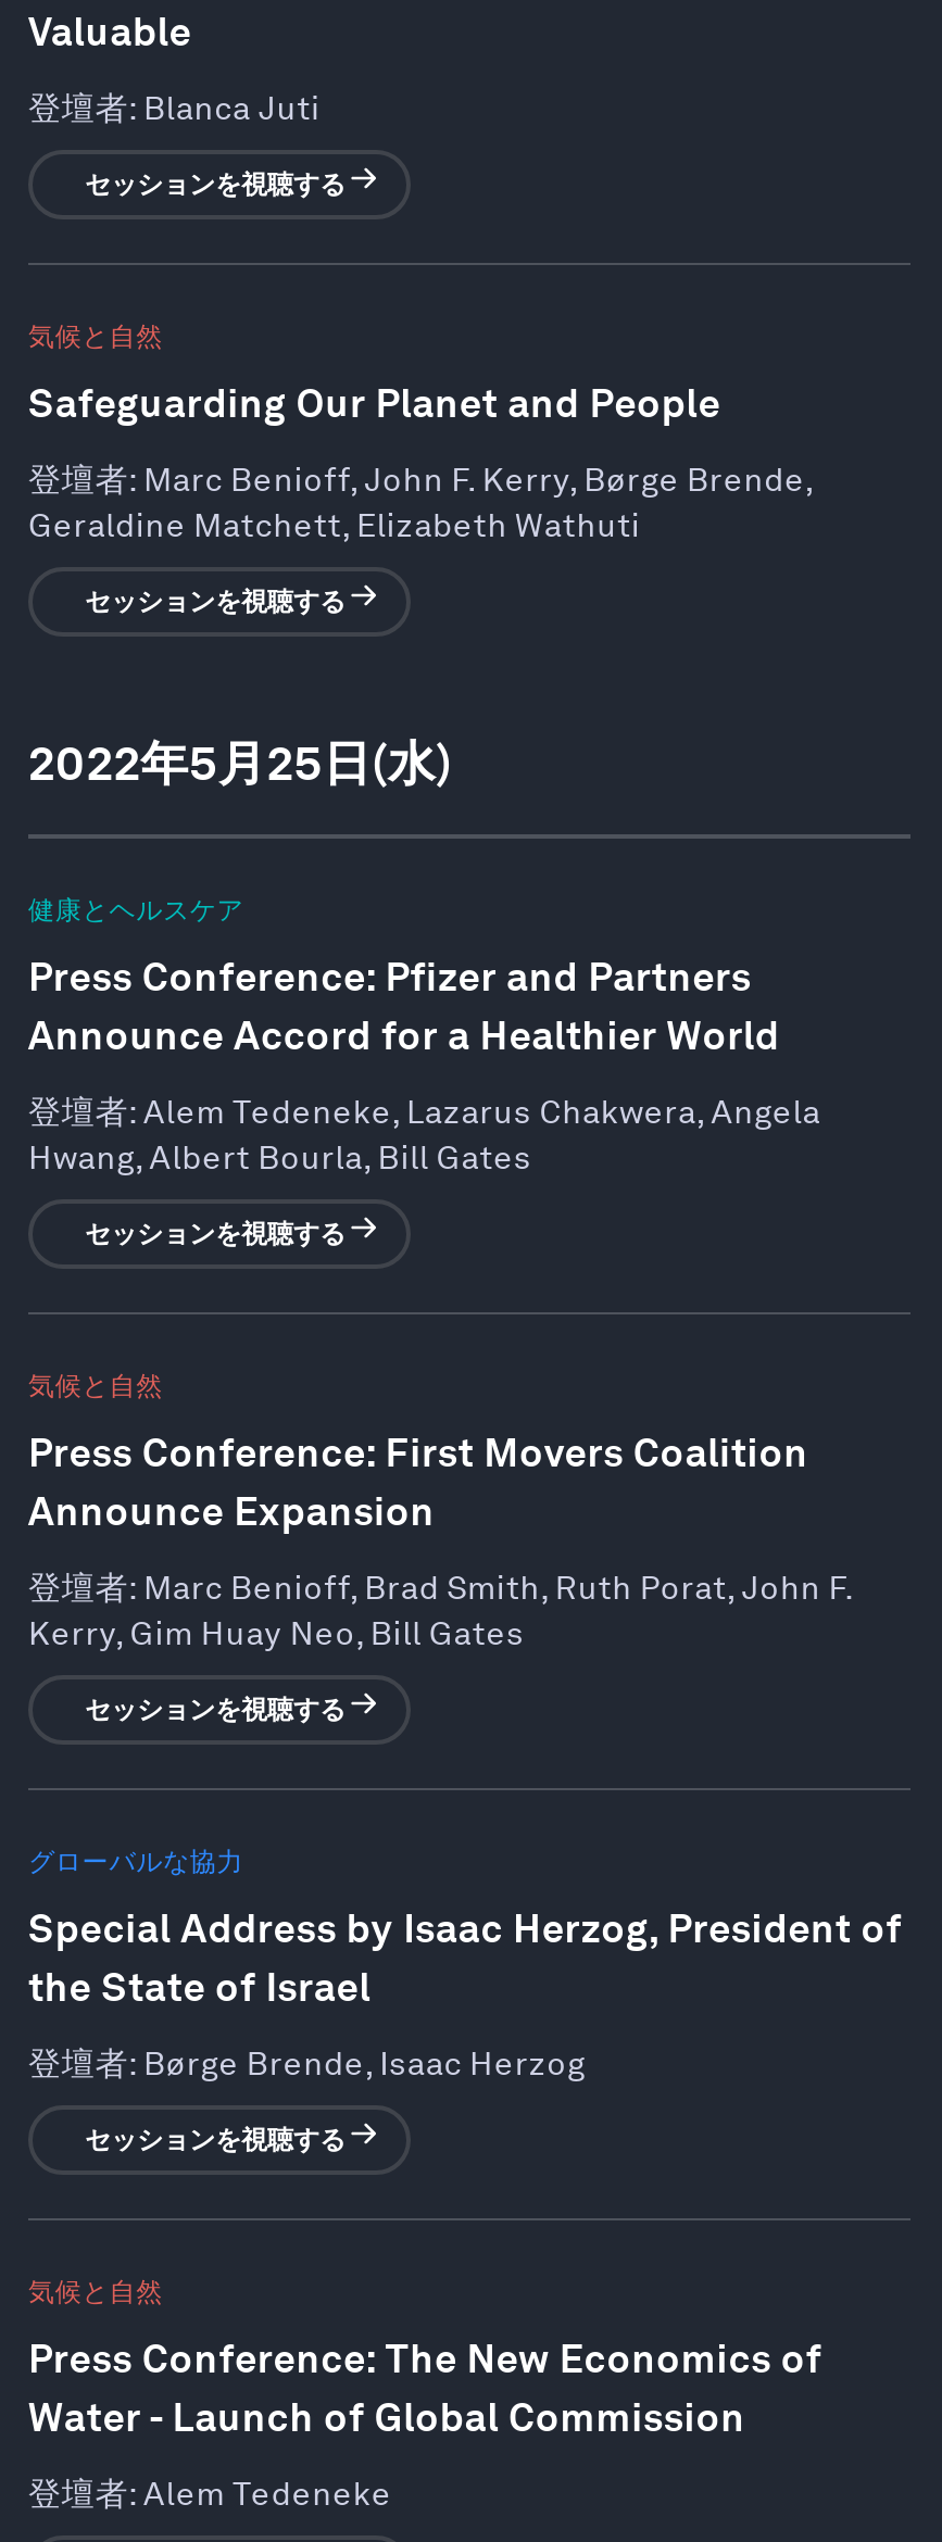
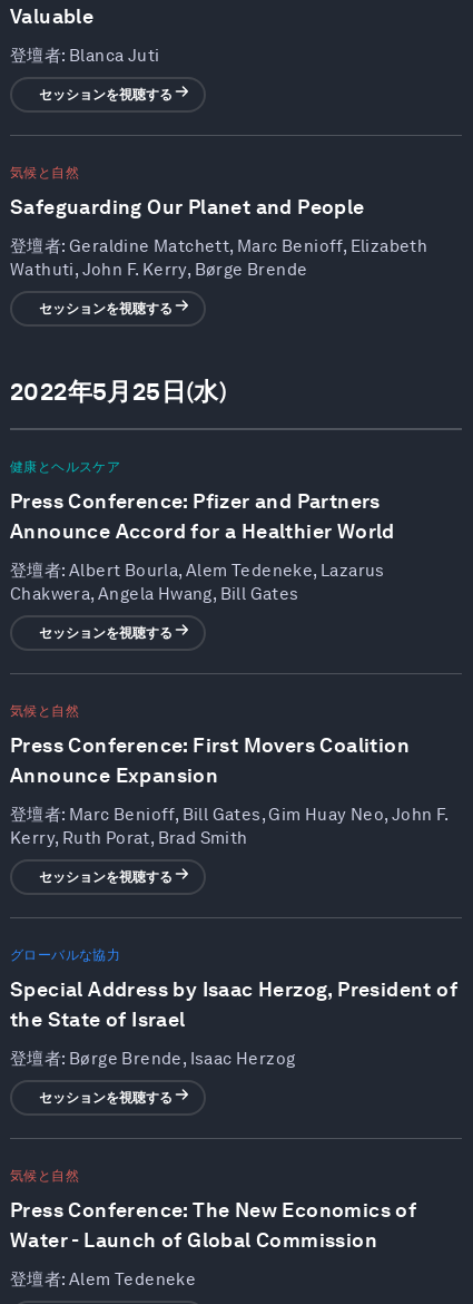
[28,460,812,545] 登壇者: Marc Benioff, John F. Kerry, Børge Brende, | Geraldine Matchett, Elizabeth Wathuti -> [10,236,428,280] 登壇者: Geraldine Matchett, Marc Benioff, Elizabeth | Wathuti, John F. Kerry, Børge Brende
[28,1092,821,1132] 登壇者: Alem Tedeneke, Lazarus Chakwera, Angela -> [10,560,385,580] 登壇者: Albert Bourla, Alem Tedeneke, Lazarus
[28,1138,532,1177] Hwang, Albert Bourla, Bill Gates -> [10,584,299,604] Chakwera, Angela Hwang, Bill Gates
[28,1568,852,1653] 登壇者: Marc Benioff, Brad Smith, Ruth Porat, John F. | Kerry, Gim Huay Neo, Bill Gates -> [10,804,448,848] 登壇者: Marc Benioff, Bill Gates, Gim Huay Neo, John F. | Kerry, Ruth Porat, Brad Smith

